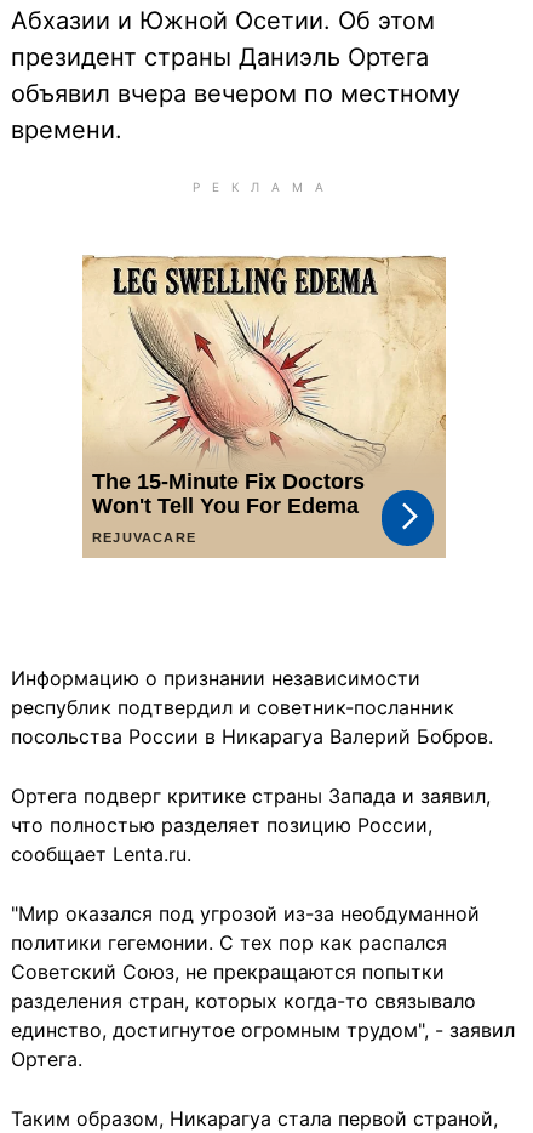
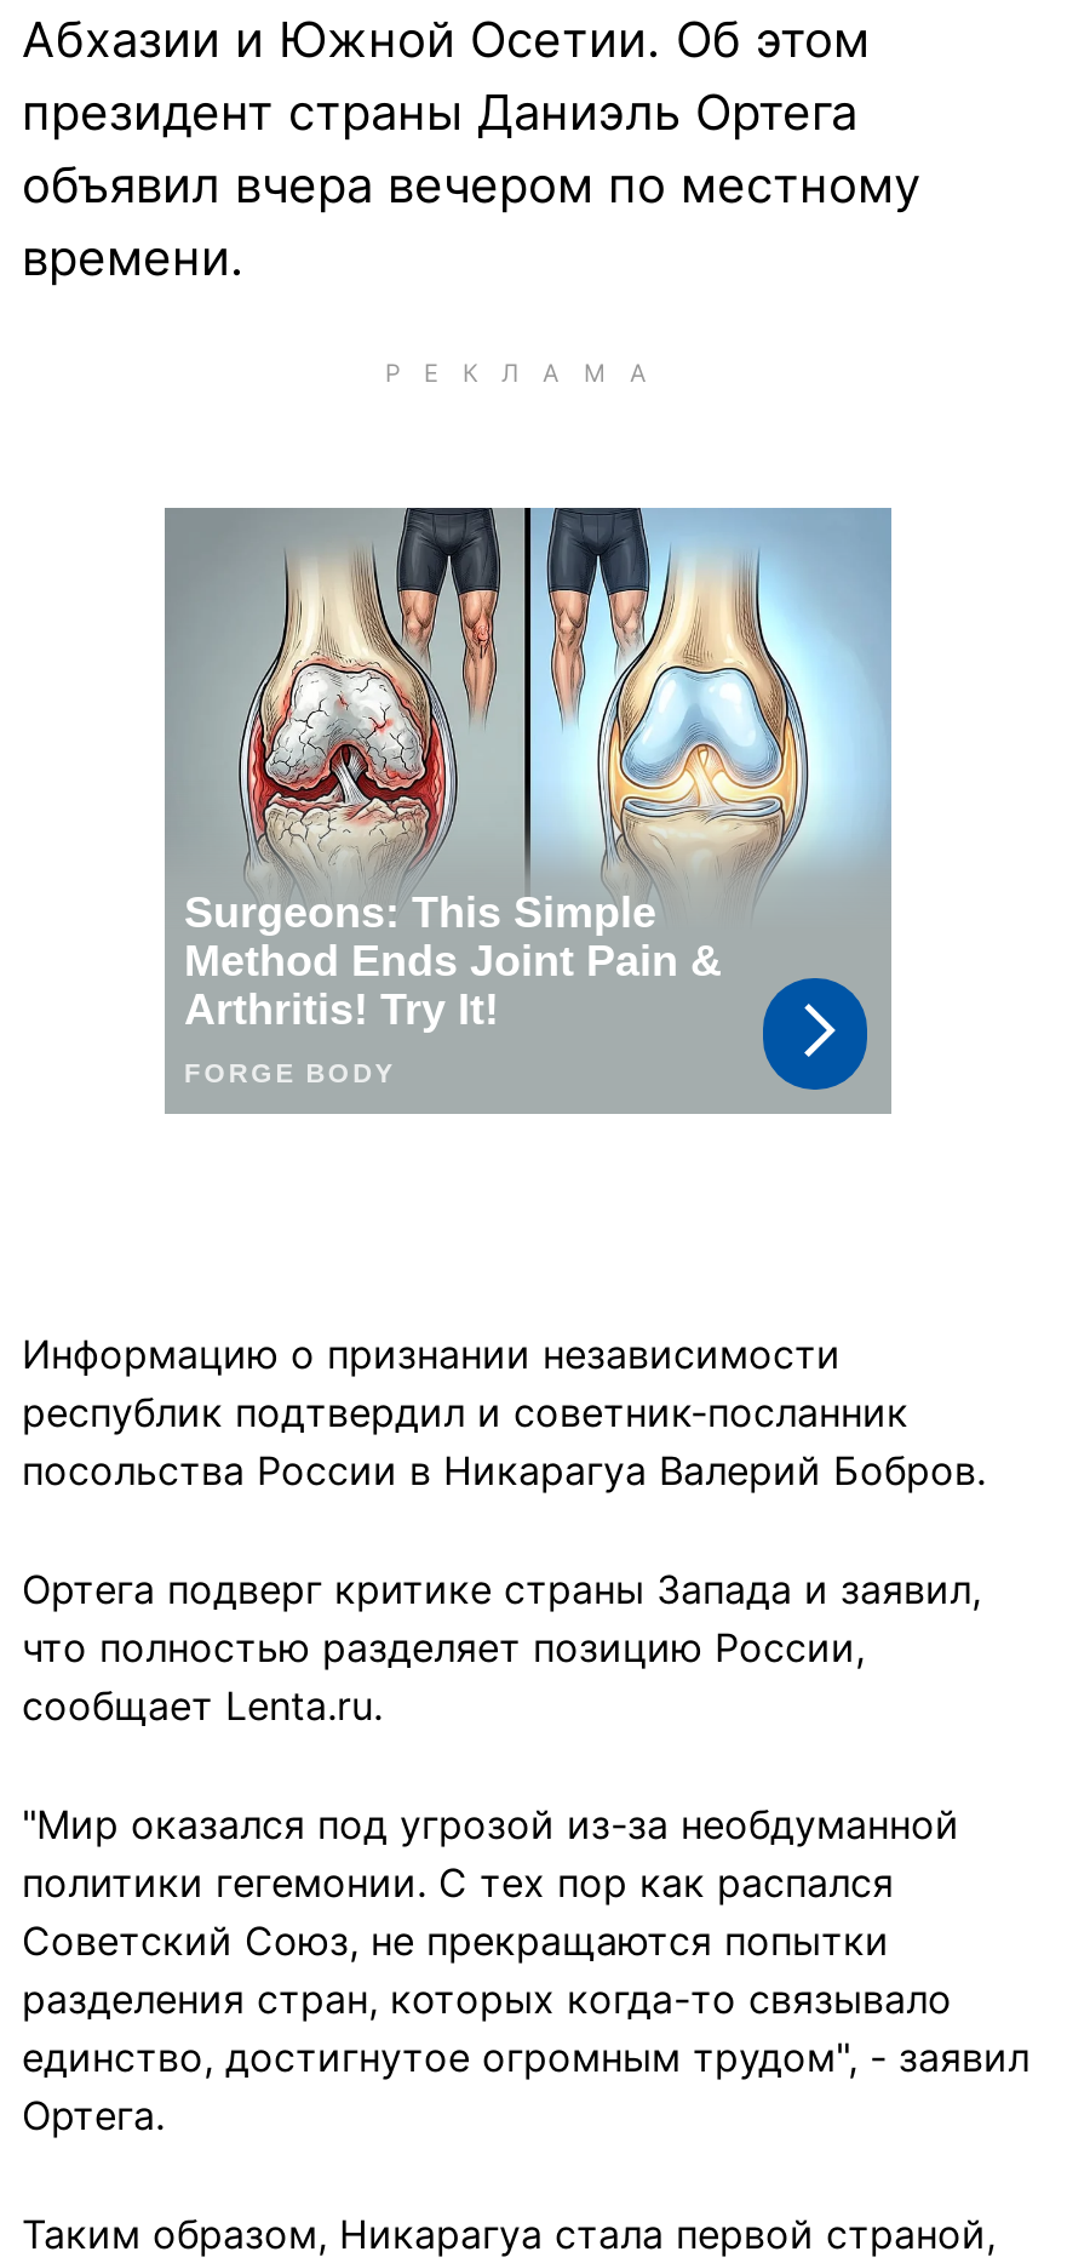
[81,255,447,558] [image] -> [162,505,894,1114] [image]

